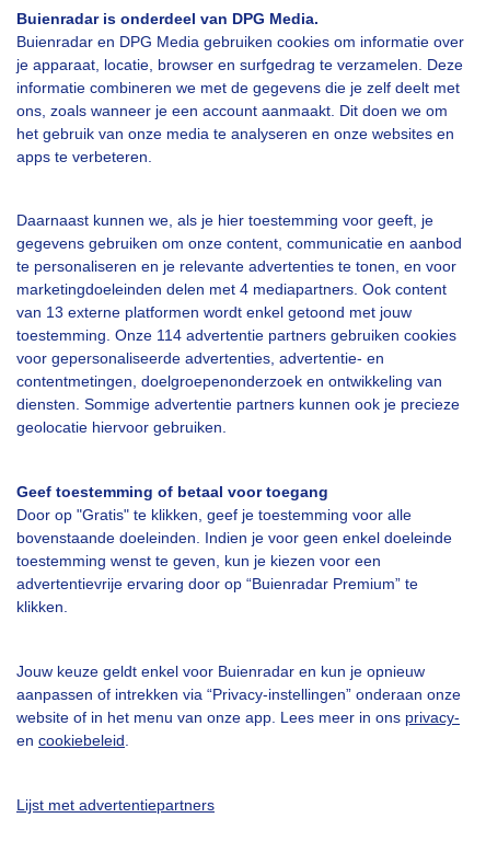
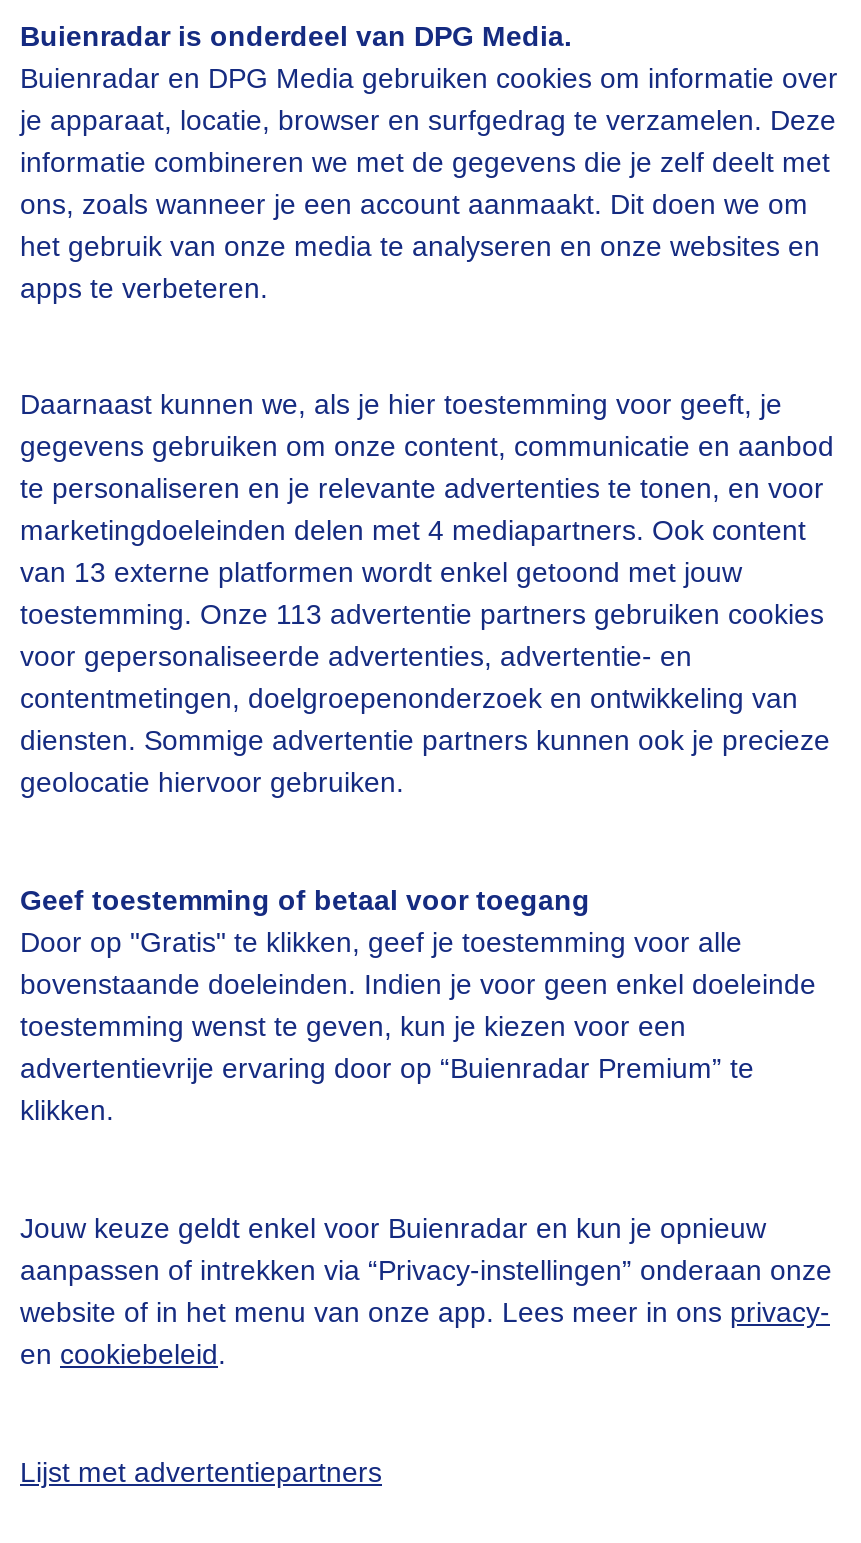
[16,327,456,344] toestemming. Onze 114 advertentie partners gebruiken cookies -> [20,599,824,631] toestemming. Onze 113 advertentie partners gebruiken cookies

